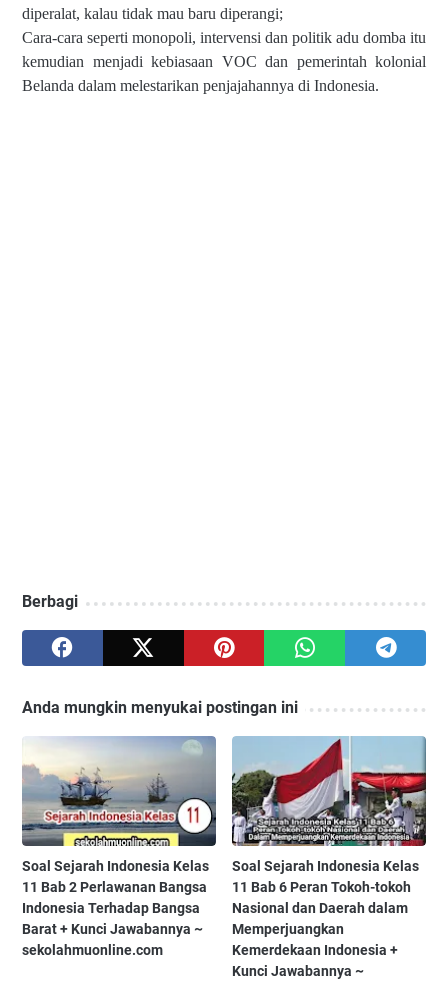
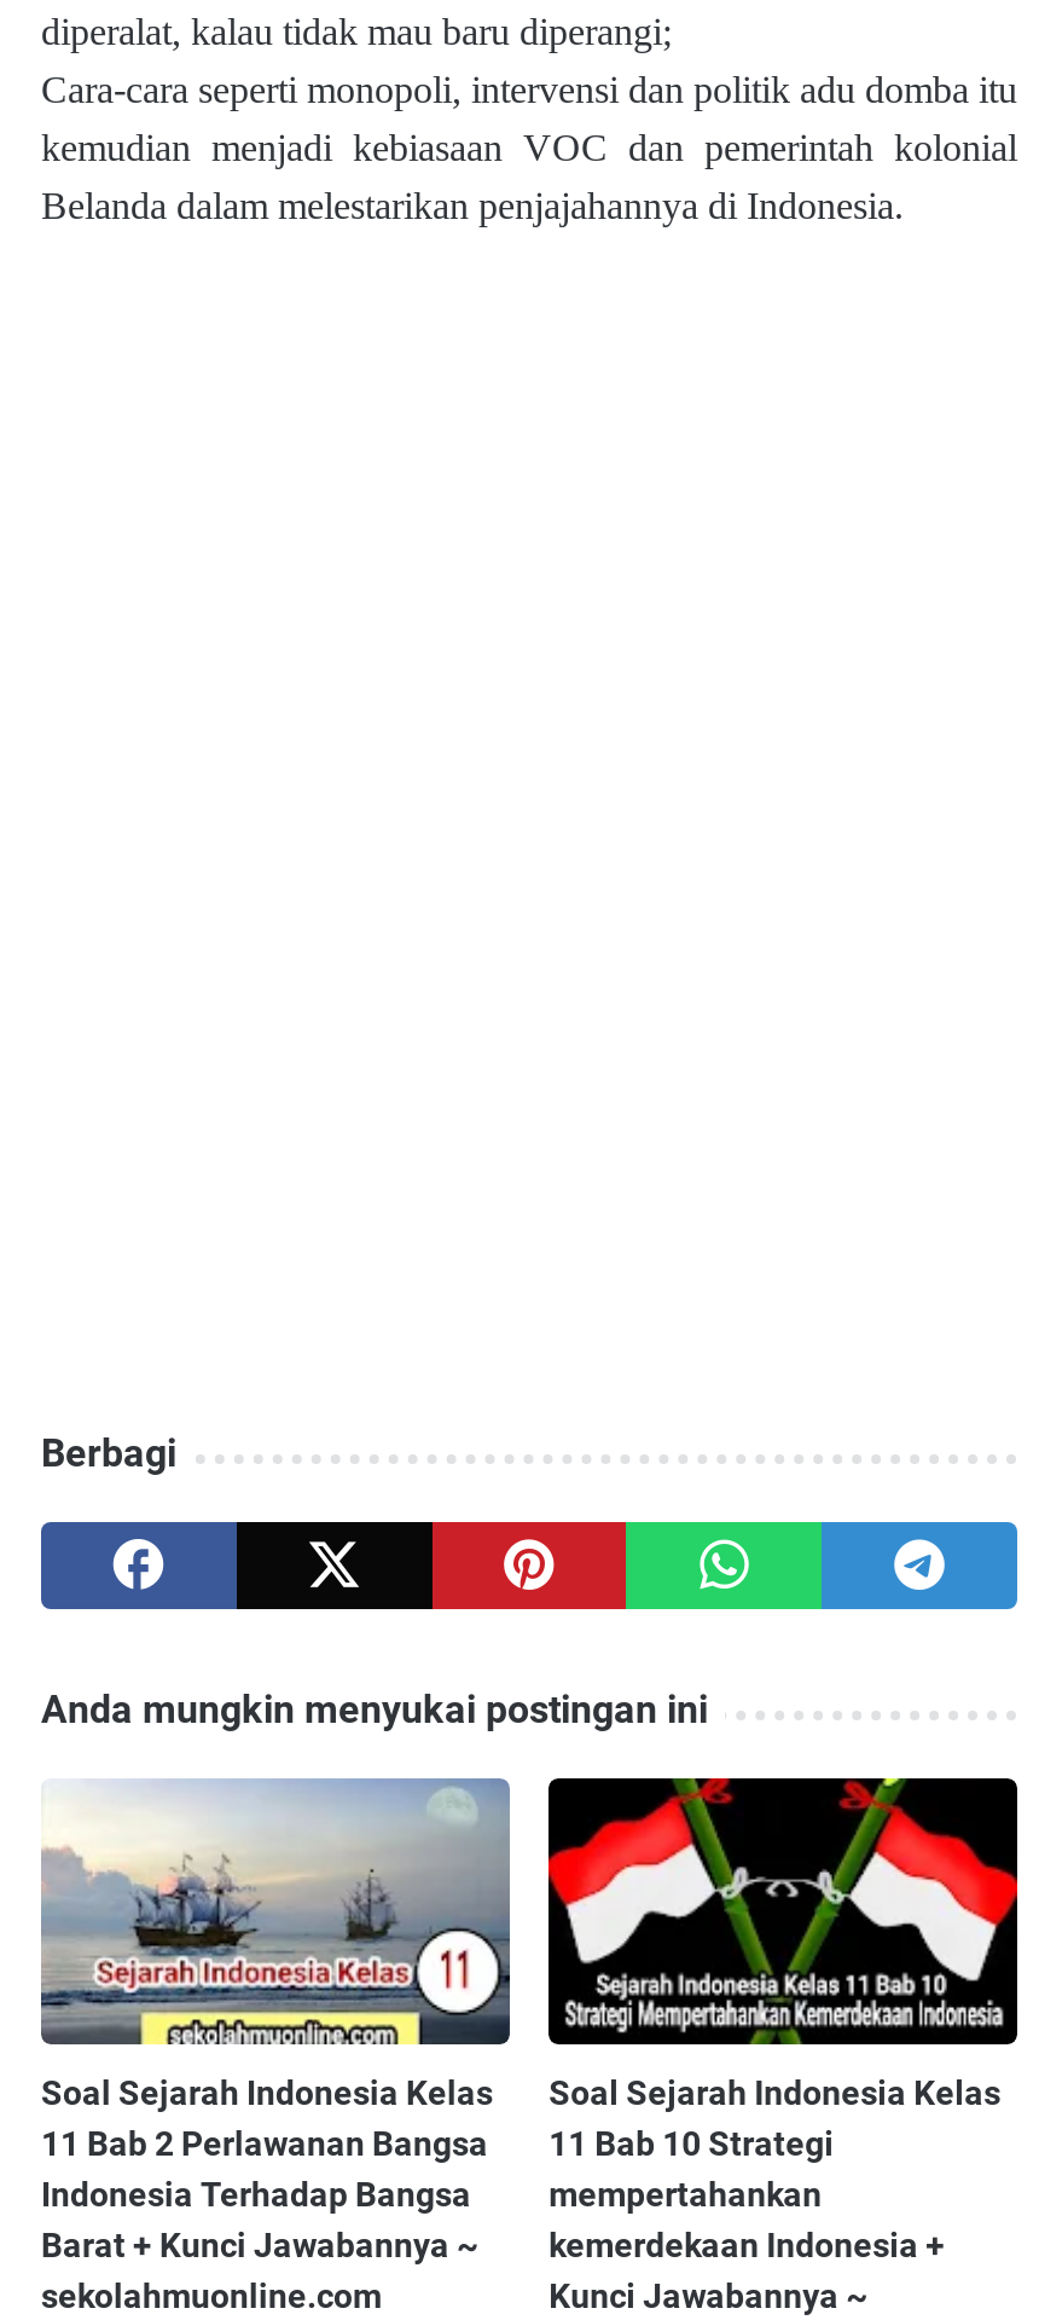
[231,736,427,957] [image] | 11 Bab 6 Peran Tokoh-tokoh | Nasional dan Daerah dalam | Memperjuangkan | Kemerdekaan Indonesia + -> [546,1776,1020,2263] [image] | 11 Bab 10 Strategi | mempertahankan | kemerdekaan Indonesia +

